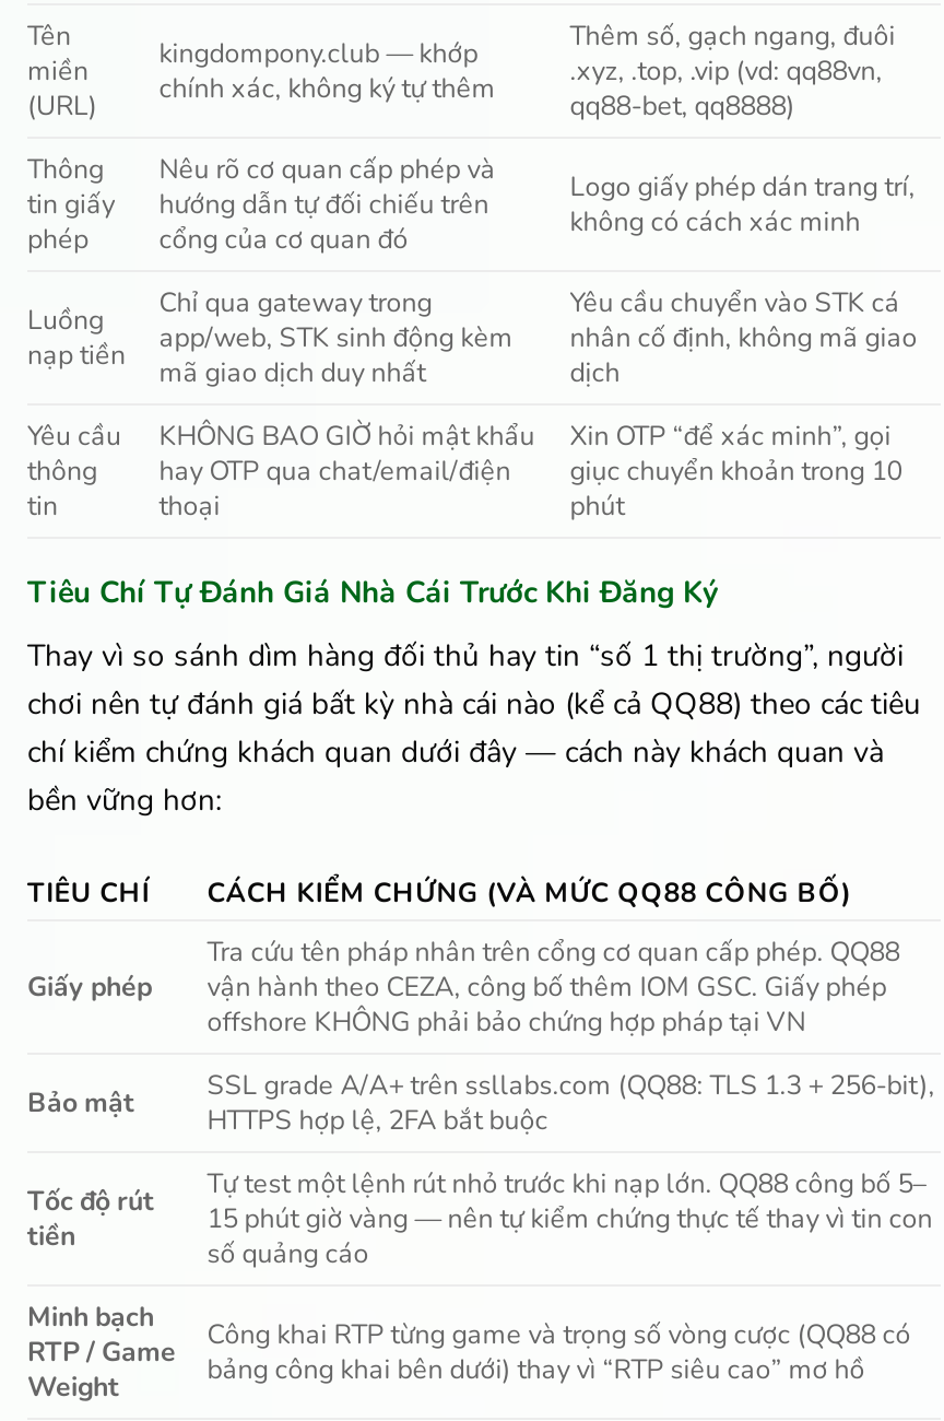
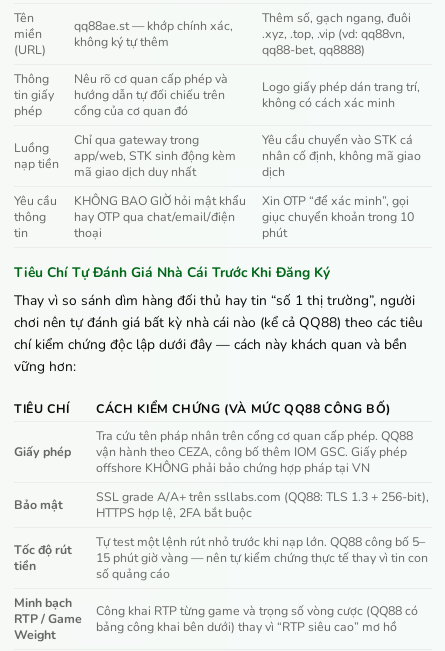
[159,35,495,107] kingdompony.club — khớp | chính xác, không ký tự thêm -> [74,17,233,50] qq88ae.st — khớp chính xác, | không ký tự thêm
[27,731,884,821] chí kiểm chứng khách quan dưới đây — cách này khách quan và | bền vững hơn: -> [14,335,407,376] chí kiểm chứng độc lập dưới đây — cách này khách quan và bền | vững hơn:

